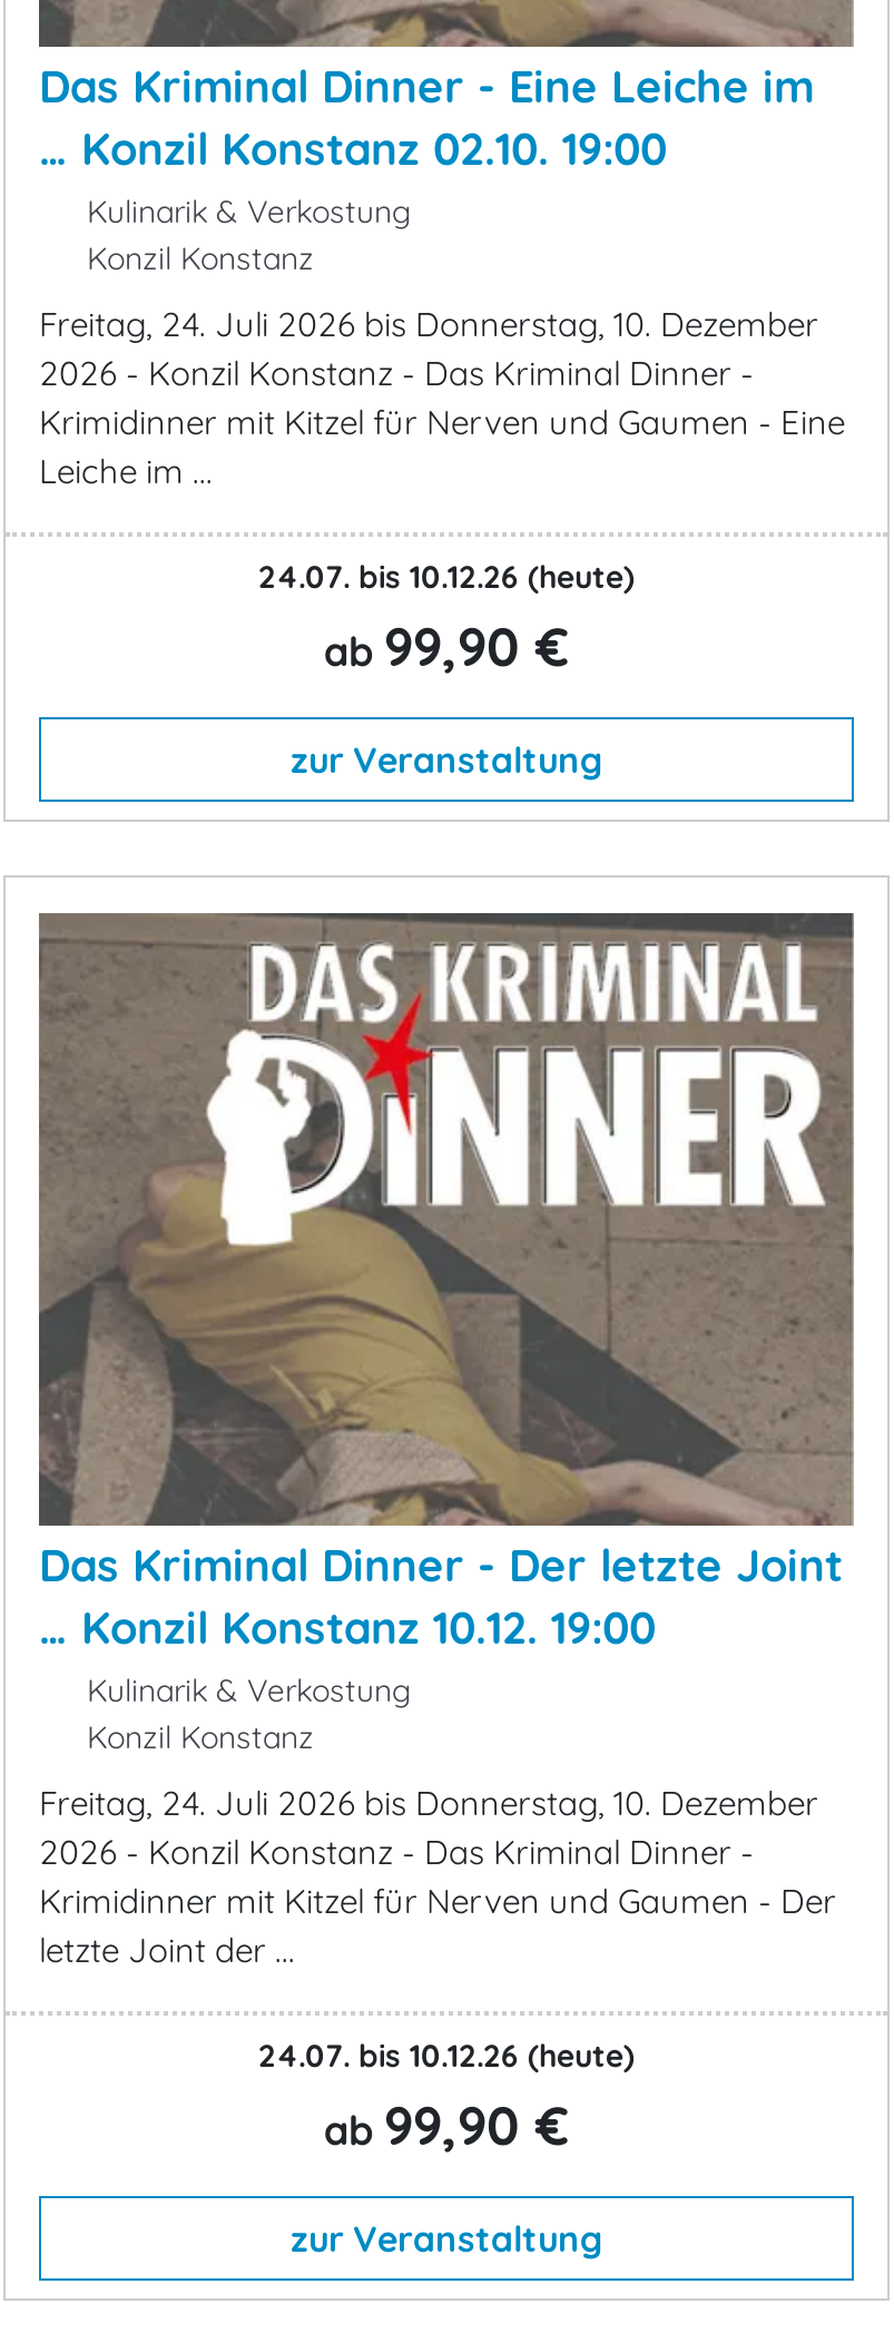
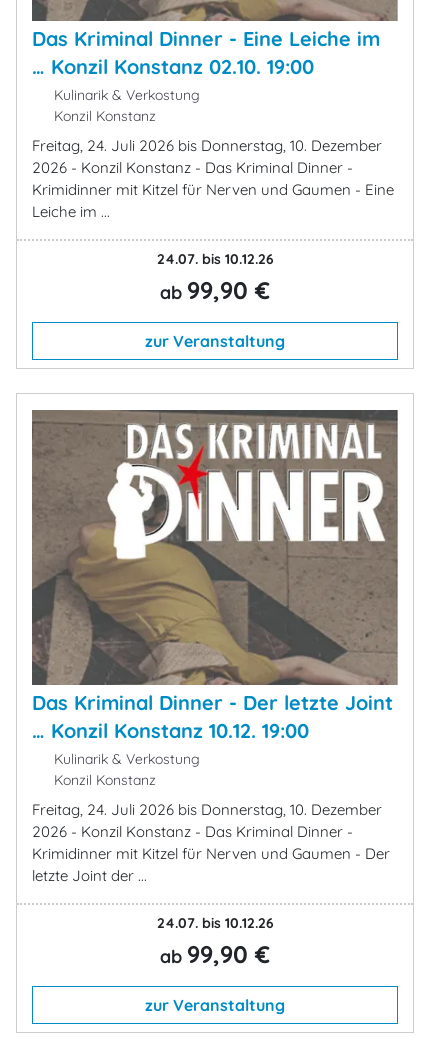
[258,557,635,598] 24.07. bis 10.12.26 (heute) -> [156,250,273,268] 24.07. bis 10.12.26
[258,2035,635,2075] 24.07. bis 10.12.26 (heute) -> [156,914,273,932] 24.07. bis 10.12.26

